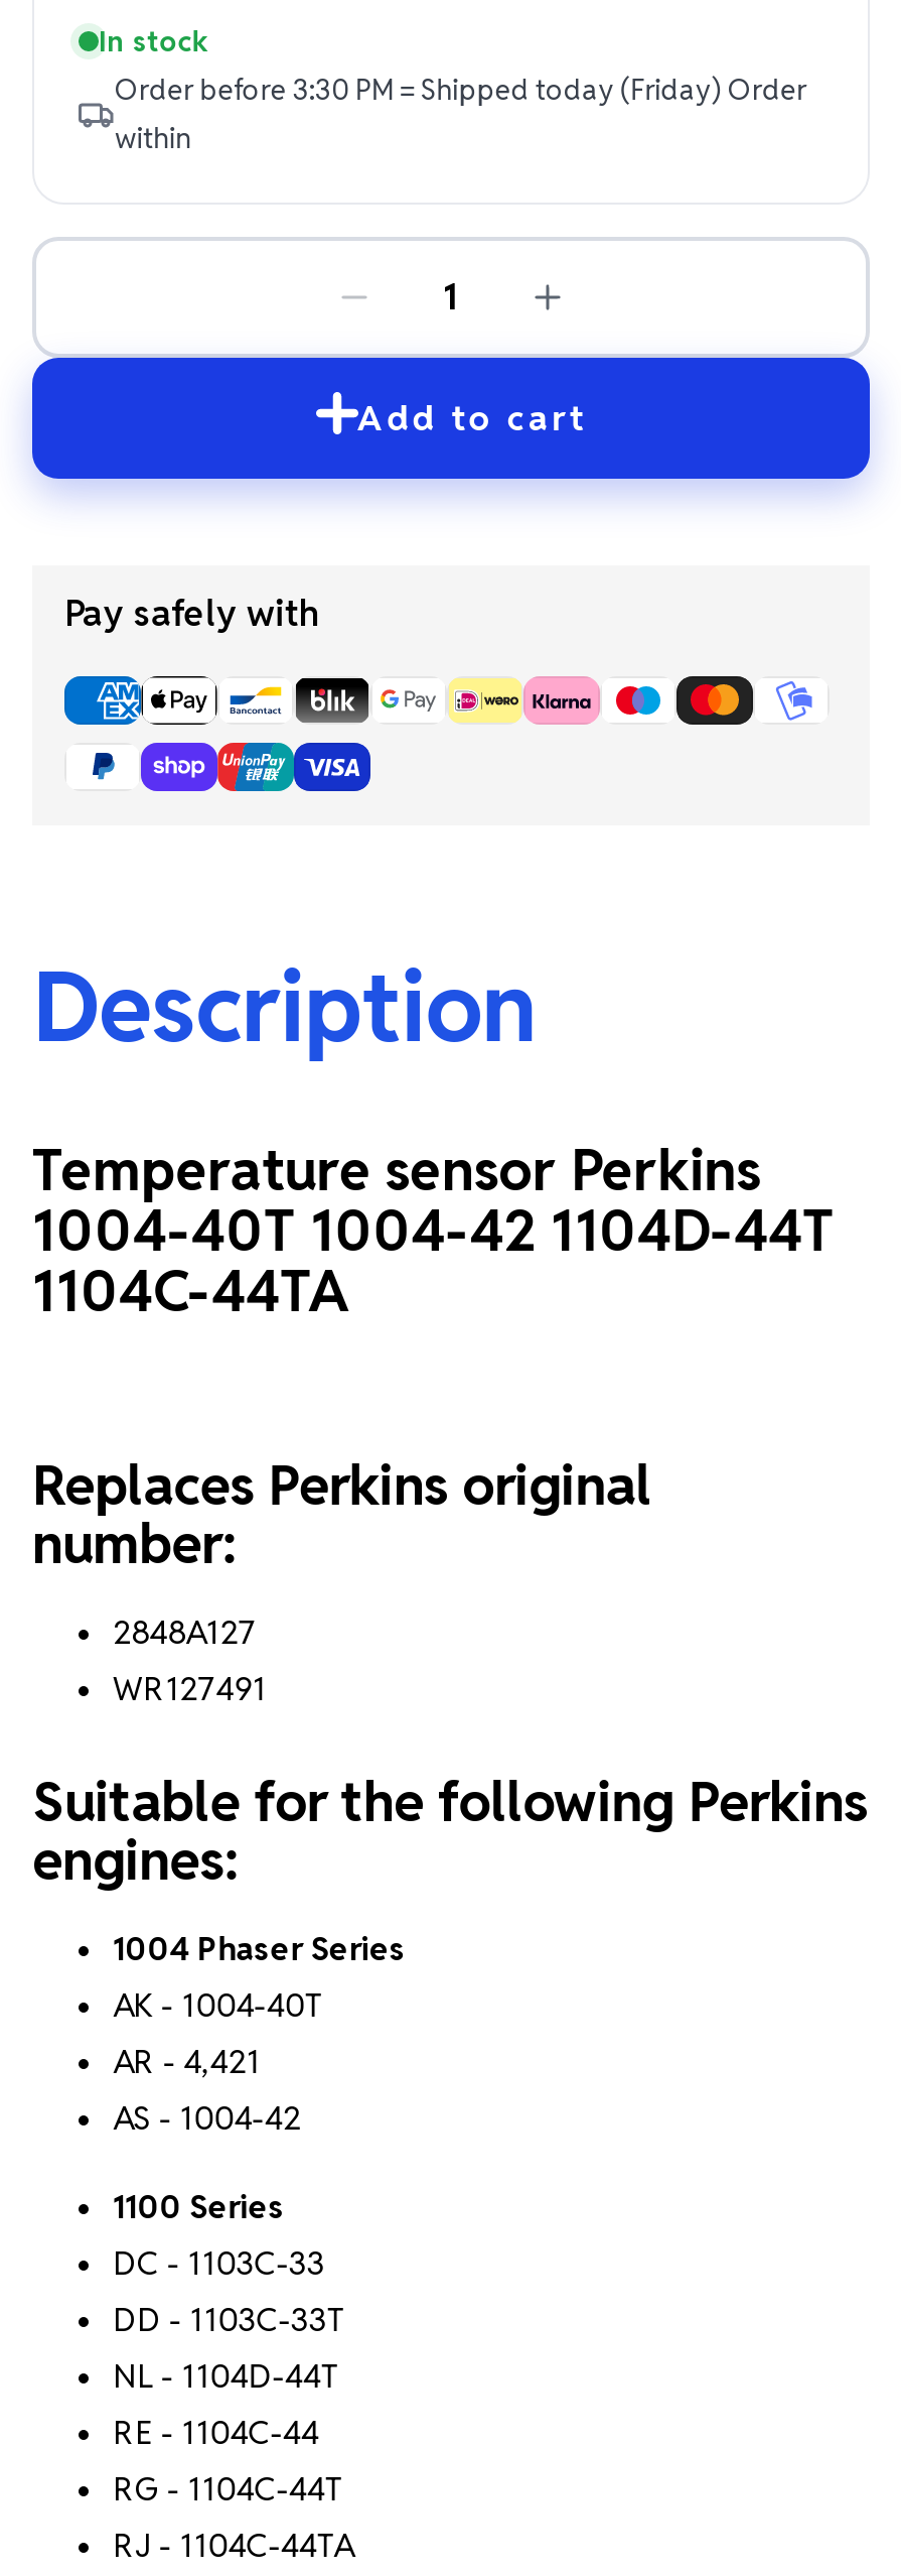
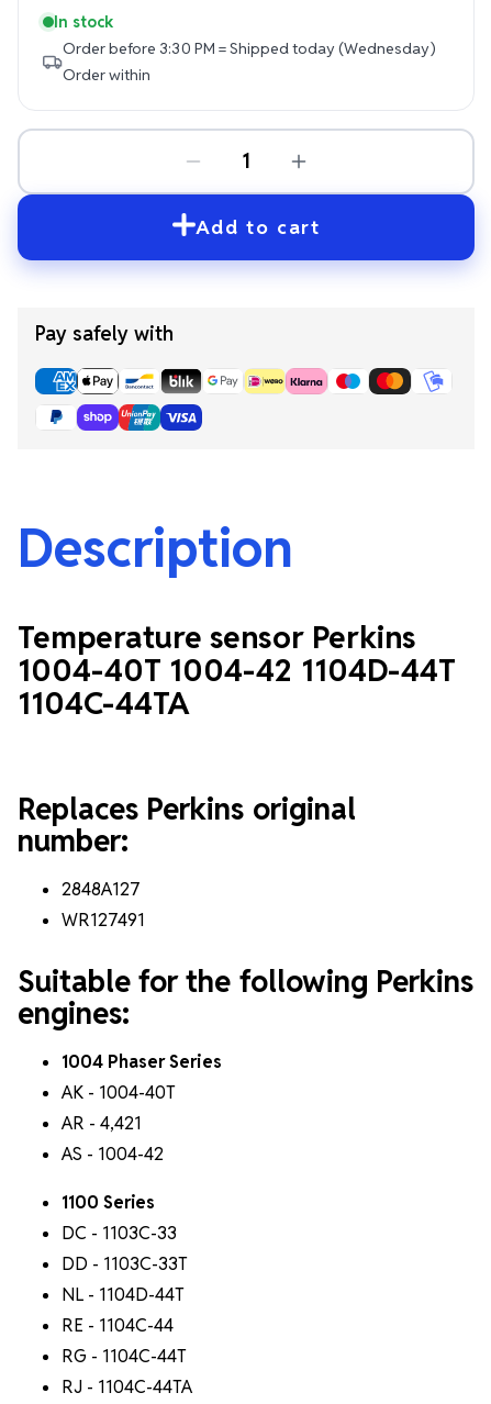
[115,71,807,155] Order before 3:30 PM = Shipped today (Friday) Order | within -> [63,38,436,84] Order before 3:30 PM = Shipped today (Wednesday) | Order within

